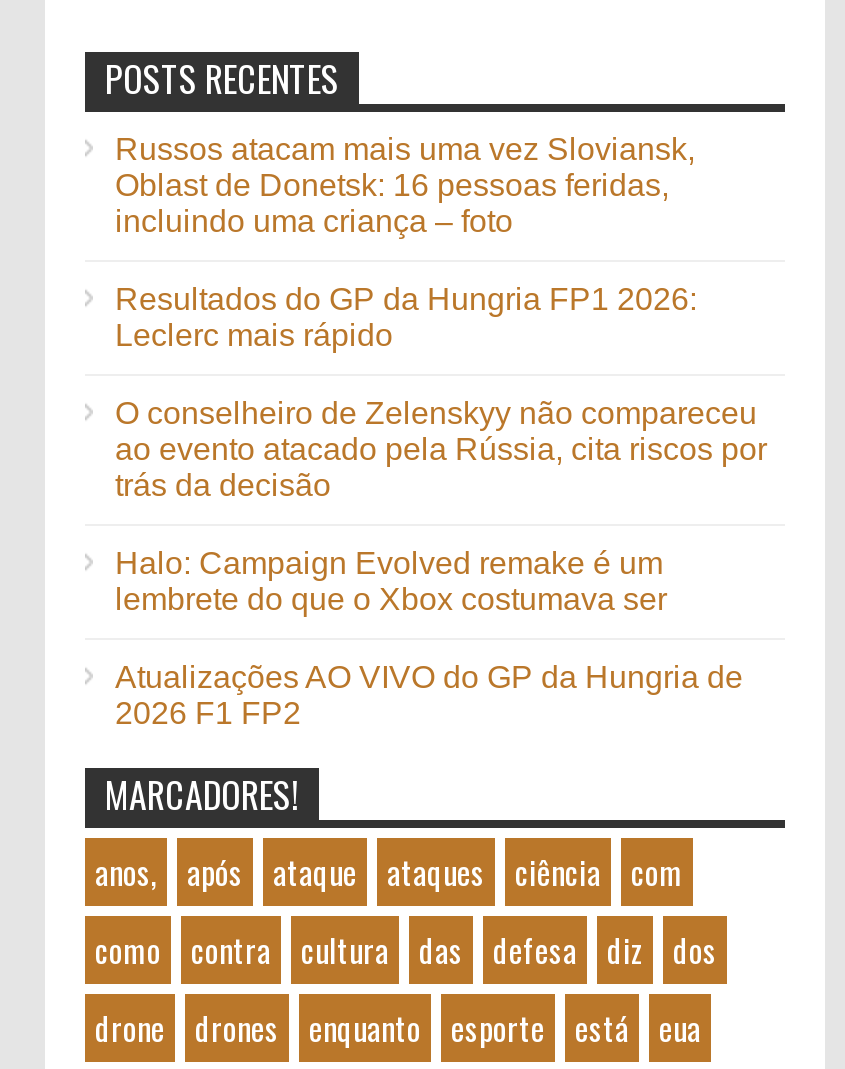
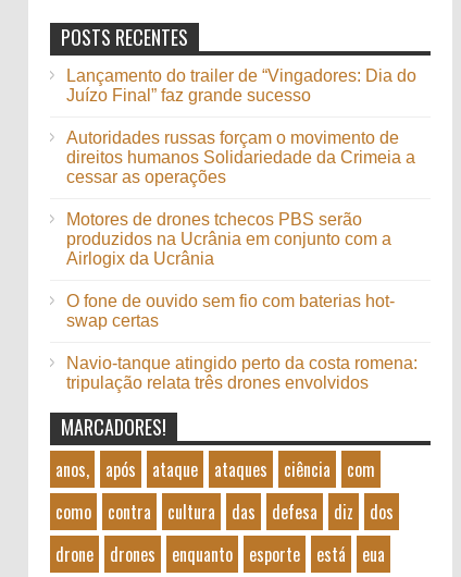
[115,132,695,238] Russos atacam mais uma vez Sloviansk, | Oblast de Donetsk: 16 pessoas feridas, | incluindo uma criança – foto -> [66,66,416,105] Lançamento do trailer de “Vingadores: Dia do | Juízo Final” faz grande sucesso
[115,282,697,352] Resultados do GP da Hungria FP1 2026: | Leclerc mais rápido -> [66,128,415,186] Autoridades russas forçam o movimento de | direitos humanos Solidariedade da Crimeia a | cessar as operações
[115,396,767,502] O conselheiro de Zelenskyy não compareceu | ao evento atacado pela Rússia, cita riscos por | trás da decisão -> [66,210,391,268] Motores de drones tchecos PBS serão | produzidos na Ucrânia em conjunto com a | Airlogix da Ucrânia
[115,546,667,616] Halo: Campaign Evolved remake é um | lembrete do que o Xbox costumava ser -> [66,292,395,330] O fone de ouvido sem fio com baterias hot- | swap certas
[115,660,743,730] Atualizações AO VIVO do GP da Hungria de | 2026 F1 FP2 -> [66,354,418,392] Navio-tanque atingido perto da costa romena: | tripulação relata três drones envolvidos

